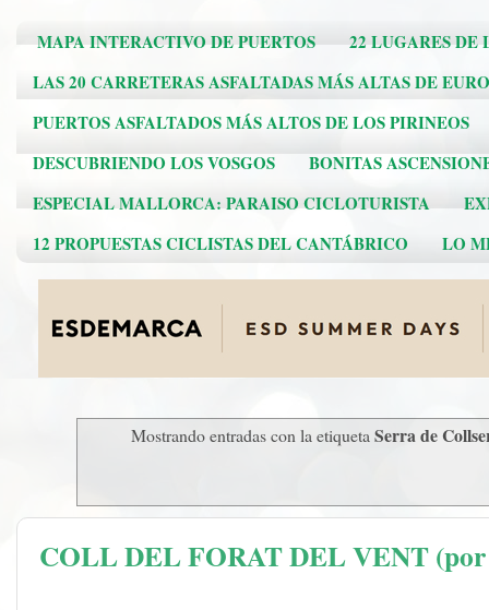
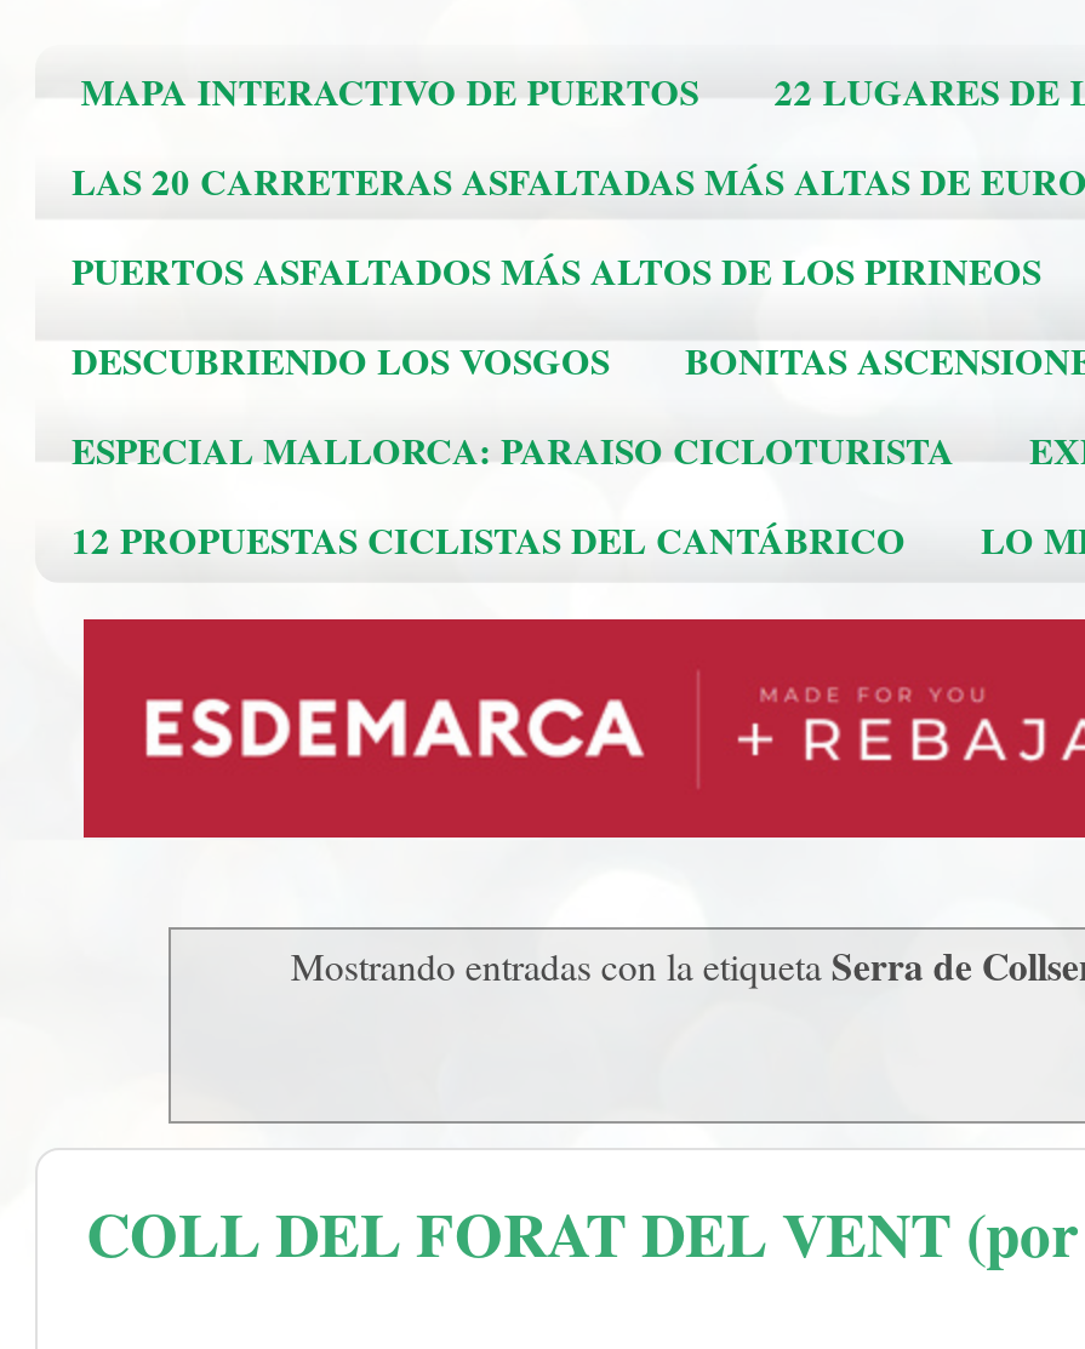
[38,279,486,378] [image] -> [81,617,1078,840] [image]

